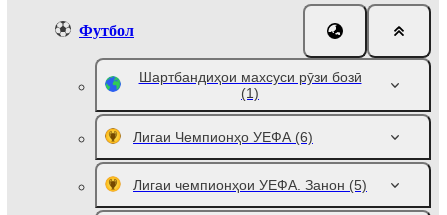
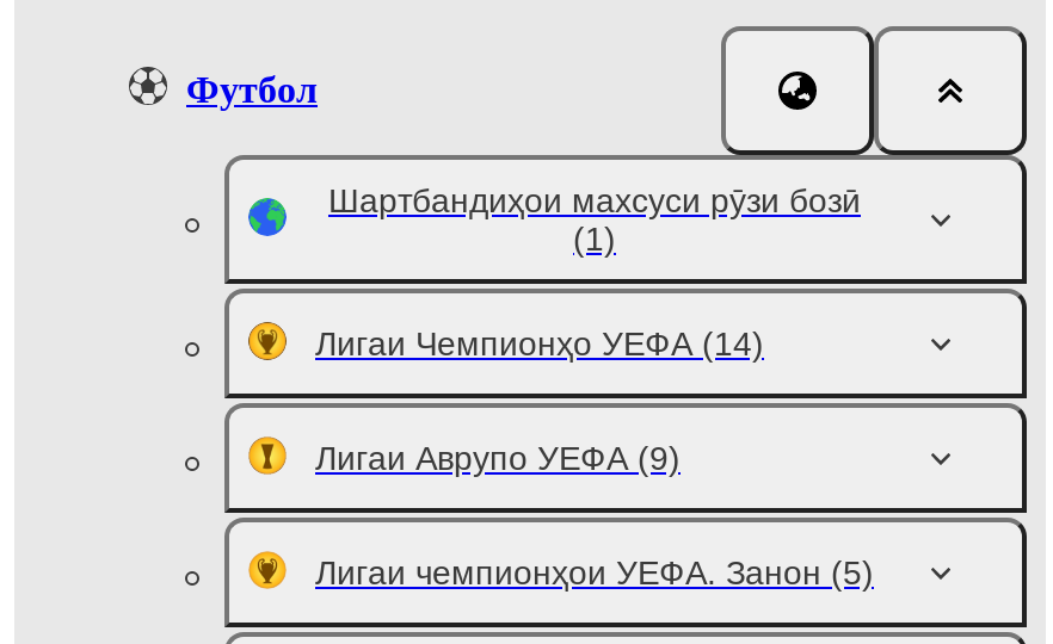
[133,129,313,145] Лигаи Чемпионҳо УЕФА (6) -> [315,324,764,477] Лигаи Чемпионҳо УЕФА (14) | Лигаи Аврупо УЕФА (9)

